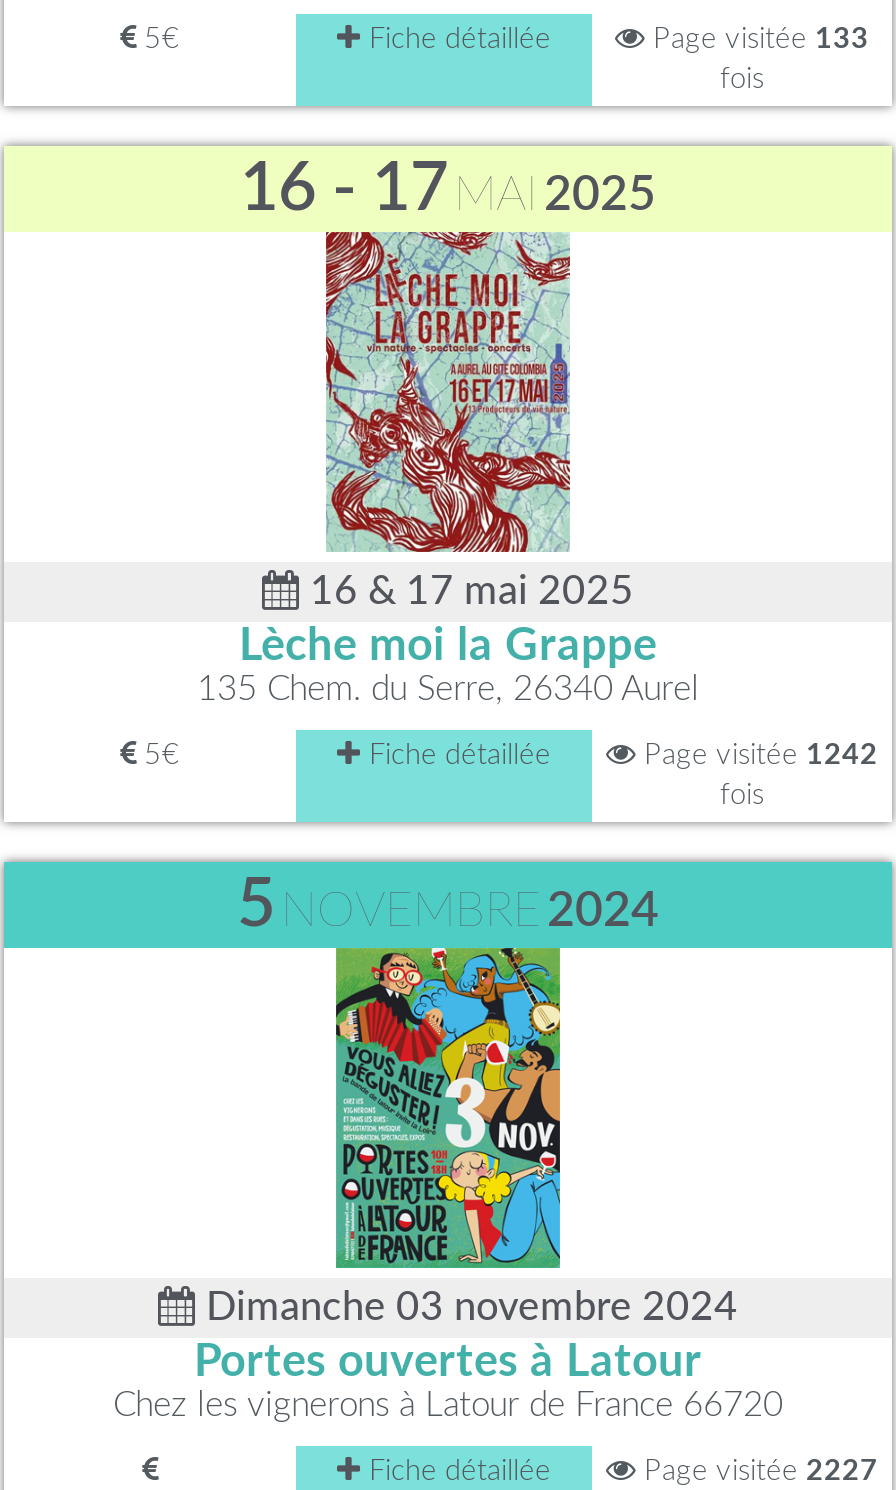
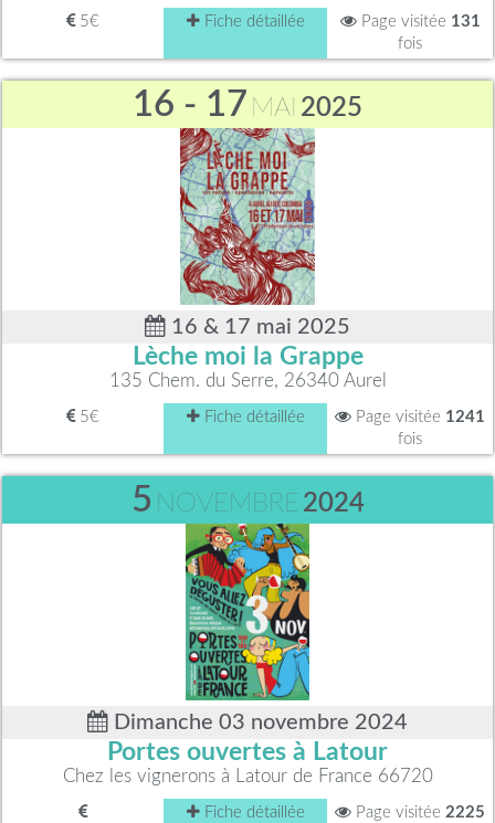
[645,23,869,53] Page visitée 133 -> [356,13,480,29] Page visitée 131
[636,739,878,769] Page visitée 1242 -> [351,408,485,425] Page visitée 1241
[636,1455,878,1485] Page visitée 2227 -> [351,804,485,820] Page visitée 2225

